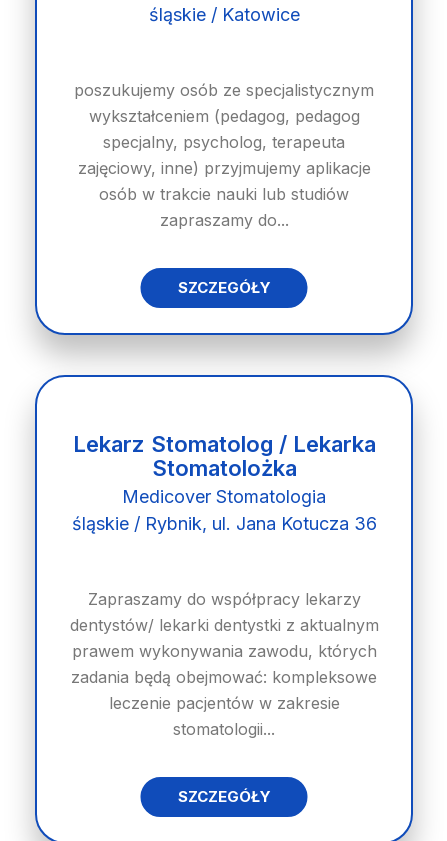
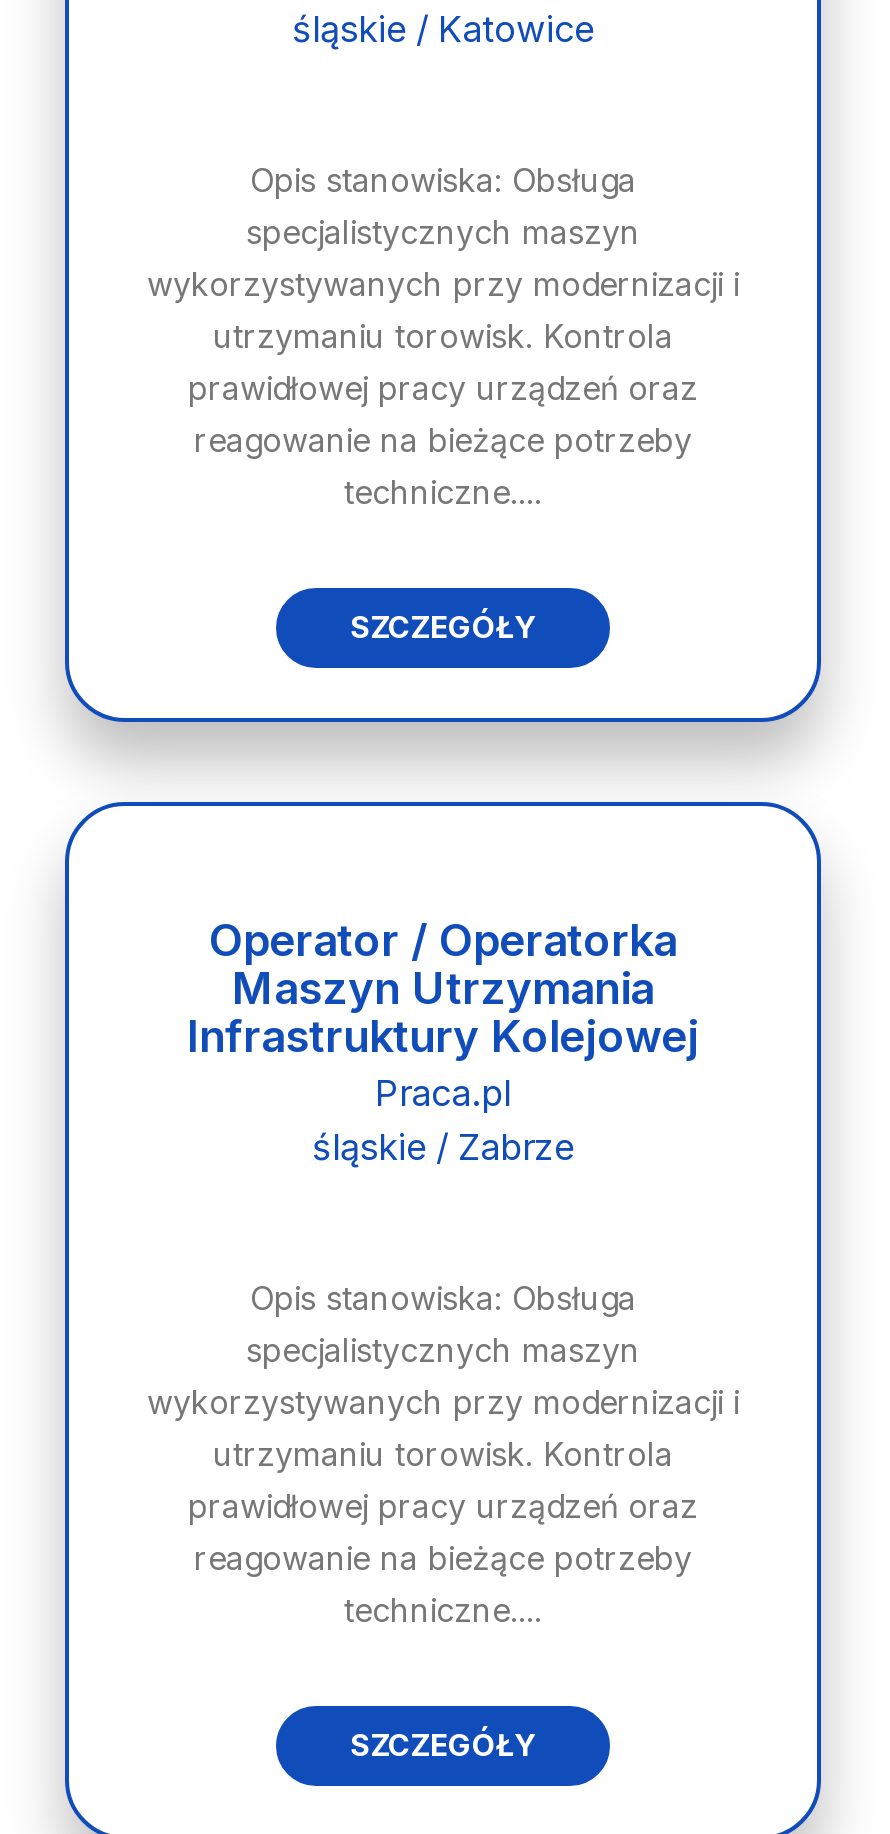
[74,80,374,230] poszukujemy osób ze specjalistycznym | wykształceniem (pedagog, pedagog | specjalny, psycholog, terapeuta | zajęciowy, inne) przyjmujemy aplikacje | osób w trakcie nauki lub studiów | zapraszamy do... -> [147,160,739,512] Opis stanowiska: Obsługa | specjalistycznych maszyn | wykorzystywanych przy modernizacji i | utrzymaniu torowisk. Kontrola | prawidłowej pracy urządzeń oraz | reagowanie na bieżące potrzeby | techniczne....
[71,431,376,534] Lekarz Stomatolog / Lekarka | Stomatolożka | Medicover Stomatologia | śląskie / Rybnik, ul. Jana Kotucza 36 -> [187,914,699,1168] Operator / Operatorka | Maszyn Utrzymania | Infrastruktury Kolejowej | Praca.pl | śląskie / Zabrze
[69,589,378,739] Zapraszamy do współpracy lekarzy | dentystów/ lekarki dentystki z aktualnym | prawem wykonywania zawodu, których | zadania będą obejmować: kompleksowe | leczenie pacjentów w zakresie | stomatologii... -> [147,1278,739,1630] Opis stanowiska: Obsługa | specjalistycznych maszyn | wykorzystywanych przy modernizacji i | utrzymaniu torowisk. Kontrola | prawidłowej pracy urządzeń oraz | reagowanie na bieżące potrzeby | techniczne....

